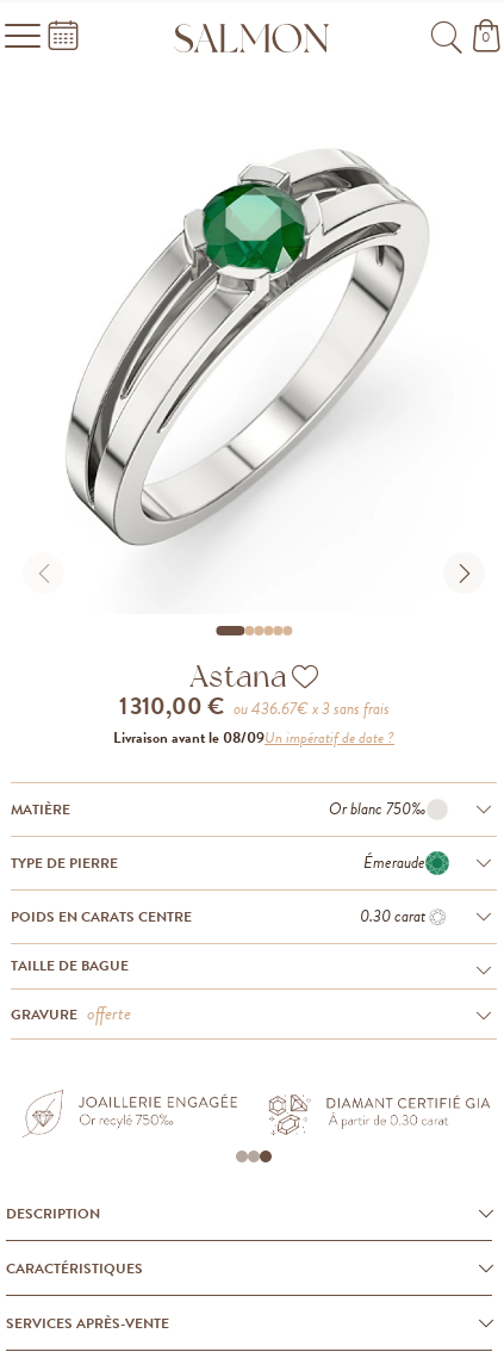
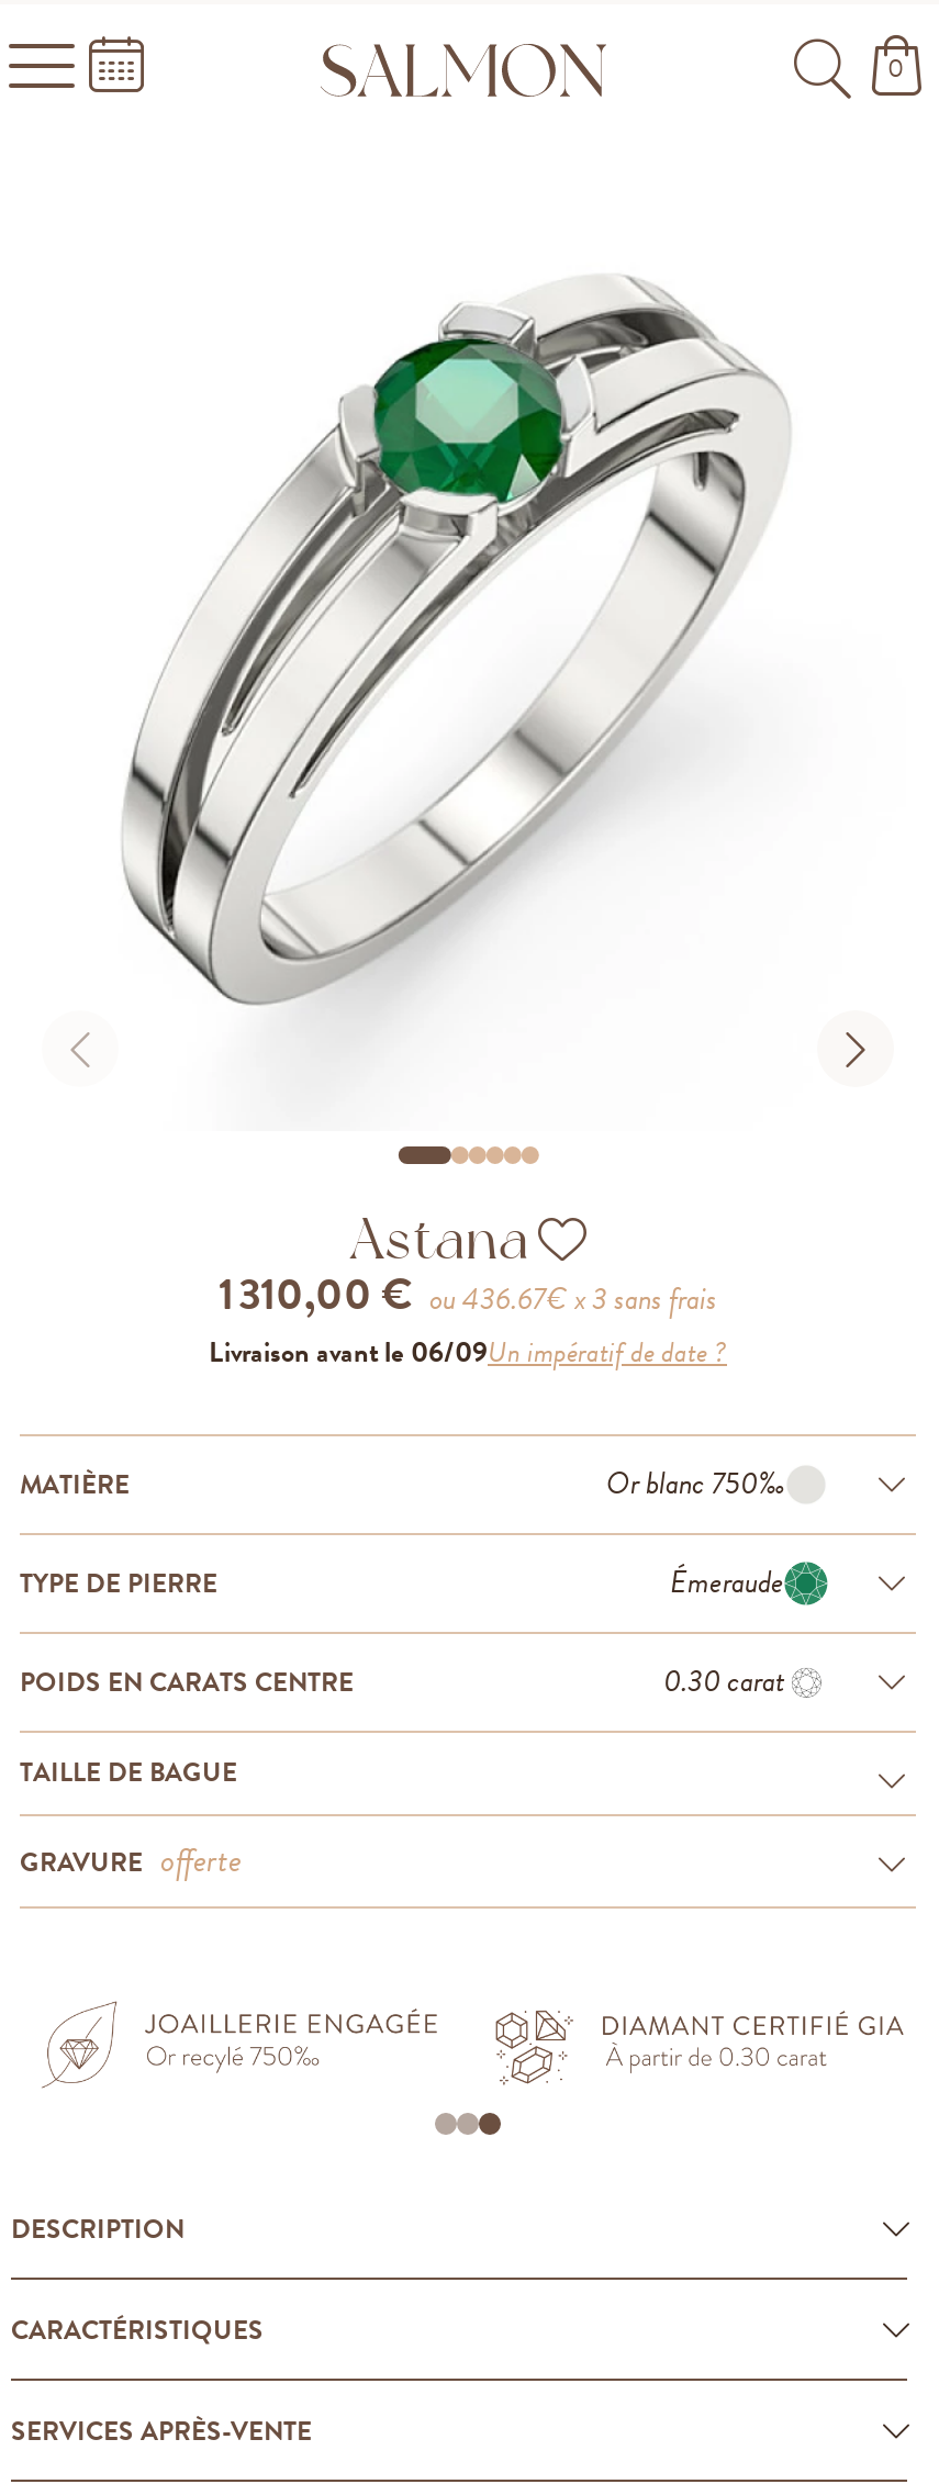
[113,726,394,749] Livraison avant le 08/09Un impératif de date ? -> [209,1331,727,1373] Livraison avant le 06/09Un impératif de date ?

